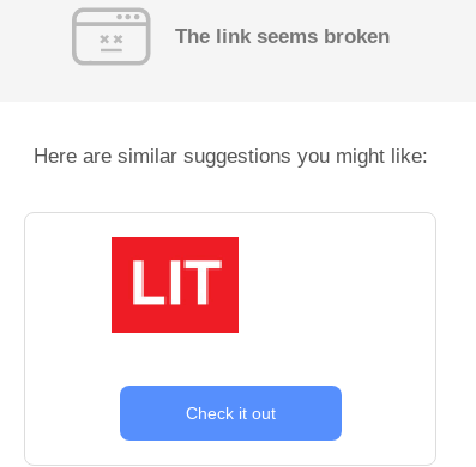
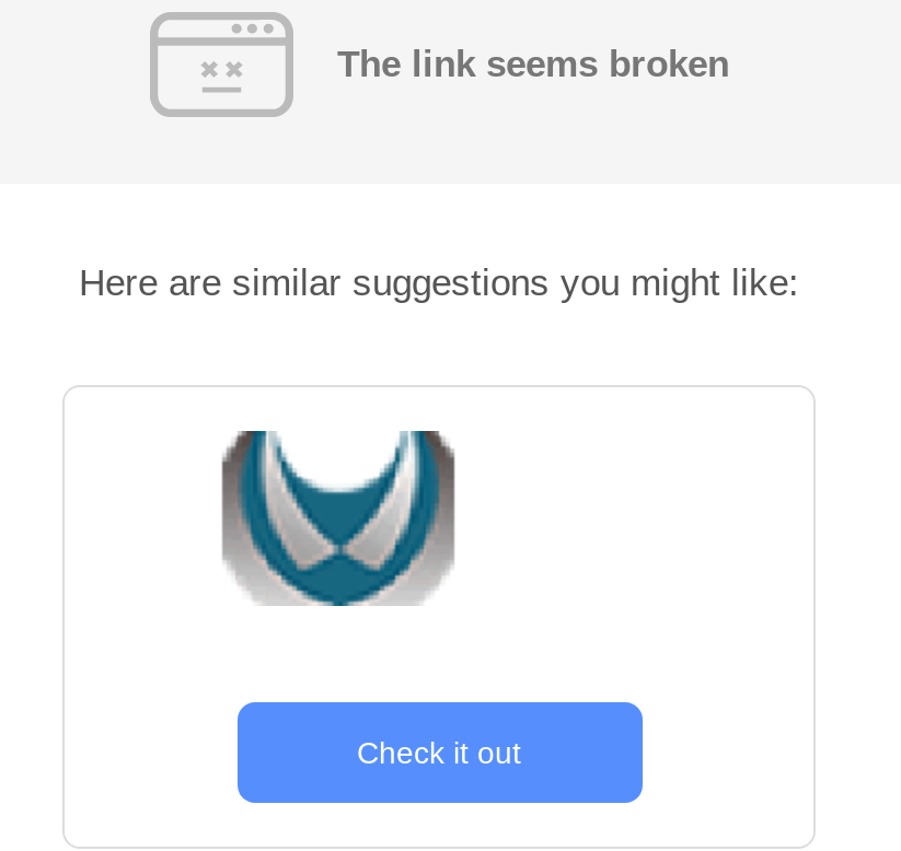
[110,236,240,334] [image] -> [220,429,457,608] [image]

